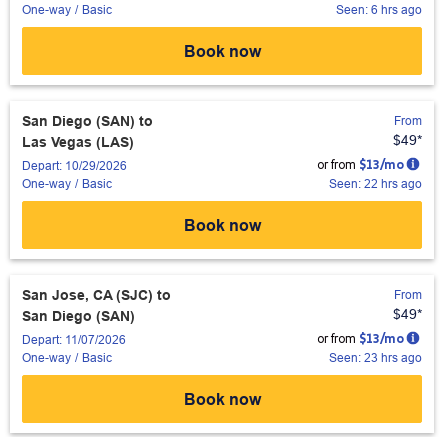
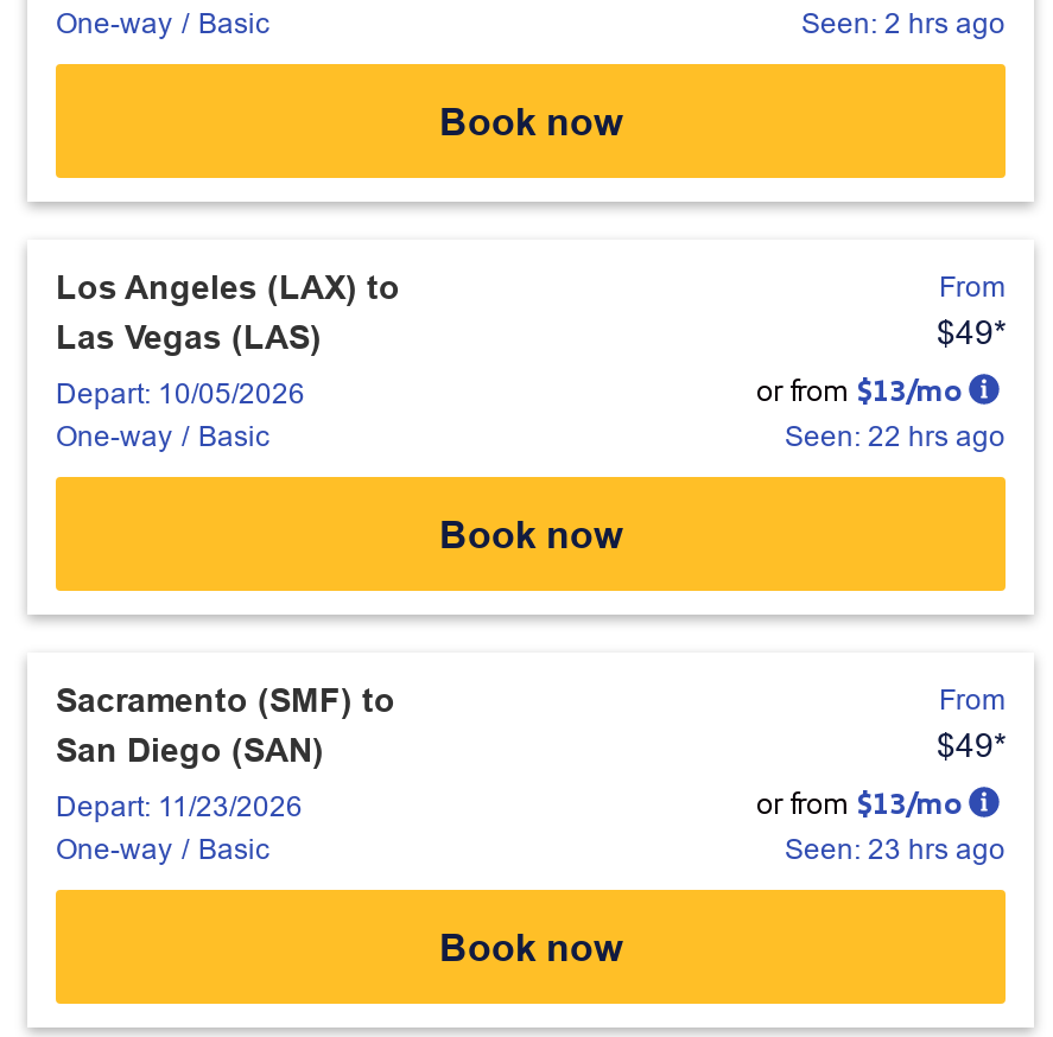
[336,3,422,17] Seen: 6 hrs ago -> [801,6,1006,39] Seen: 2 hrs ago
[22,113,153,129] San Diego (SAN) to -> [56,268,400,306] Los Angeles (LAX) to
[22,159,127,173] Depart: 10/29/2026 -> [56,378,305,411] Depart: 10/05/2026
[22,287,171,303] San Jose, CA (SJC) to -> [56,681,395,719] Sacramento (SMF) to
[22,333,126,347] Depart: 11/07/2026 -> [56,790,303,824] Depart: 11/23/2026

